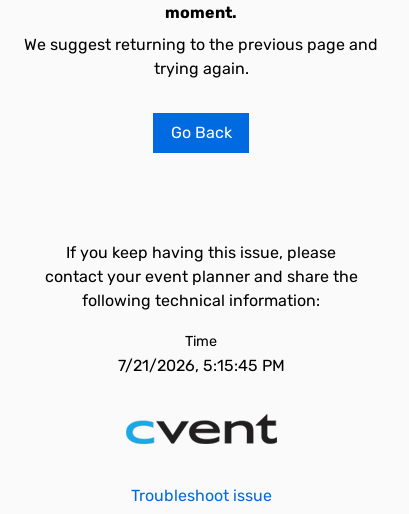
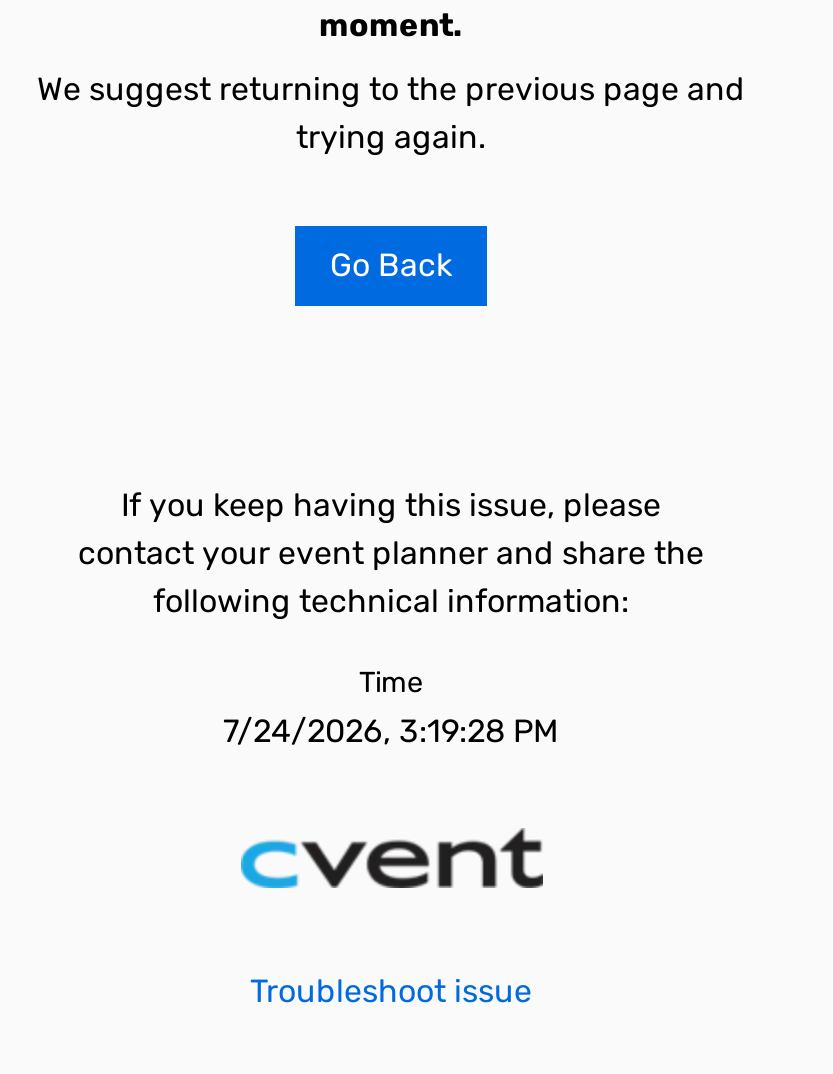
[117,356,284,375] 7/21/2026, 5:15:45 PM -> [223,712,559,750] 7/24/2026, 3:19:28 PM

